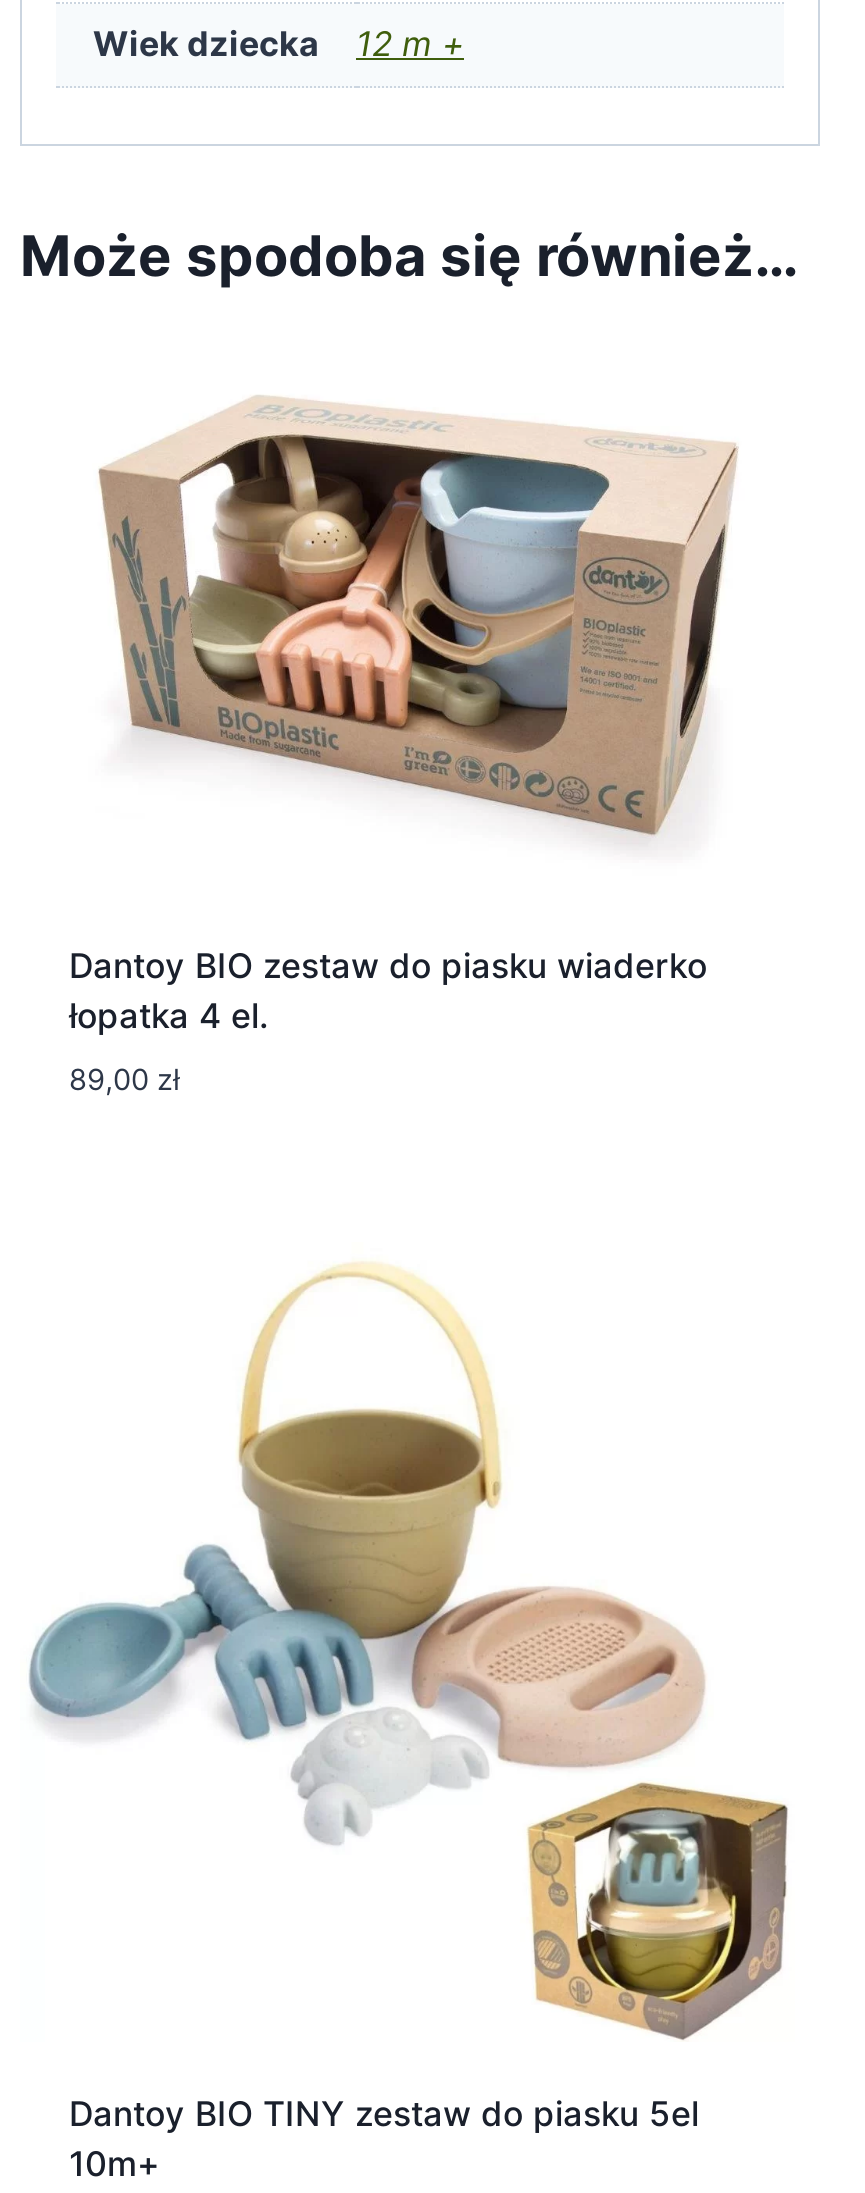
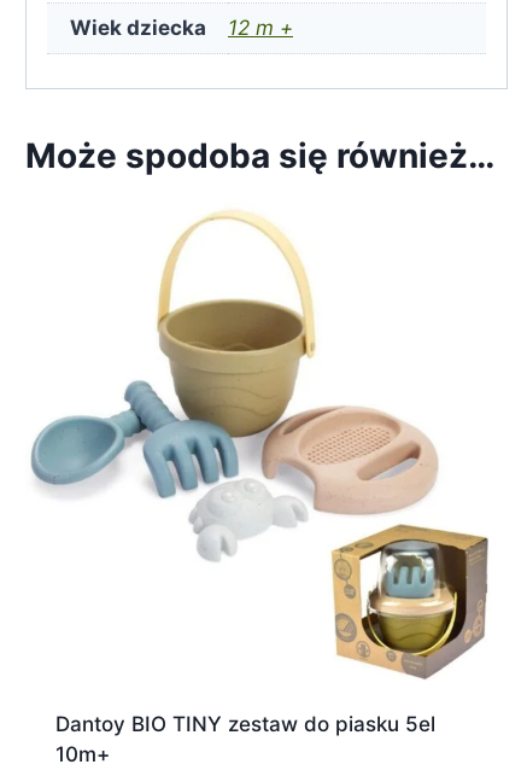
[98,396,738,838] [image] -> none
[69,947,707,1099] Dantoy BIO zestaw do piasku wiaderko | łopatka 4 el. | 89,00 zł -> none

